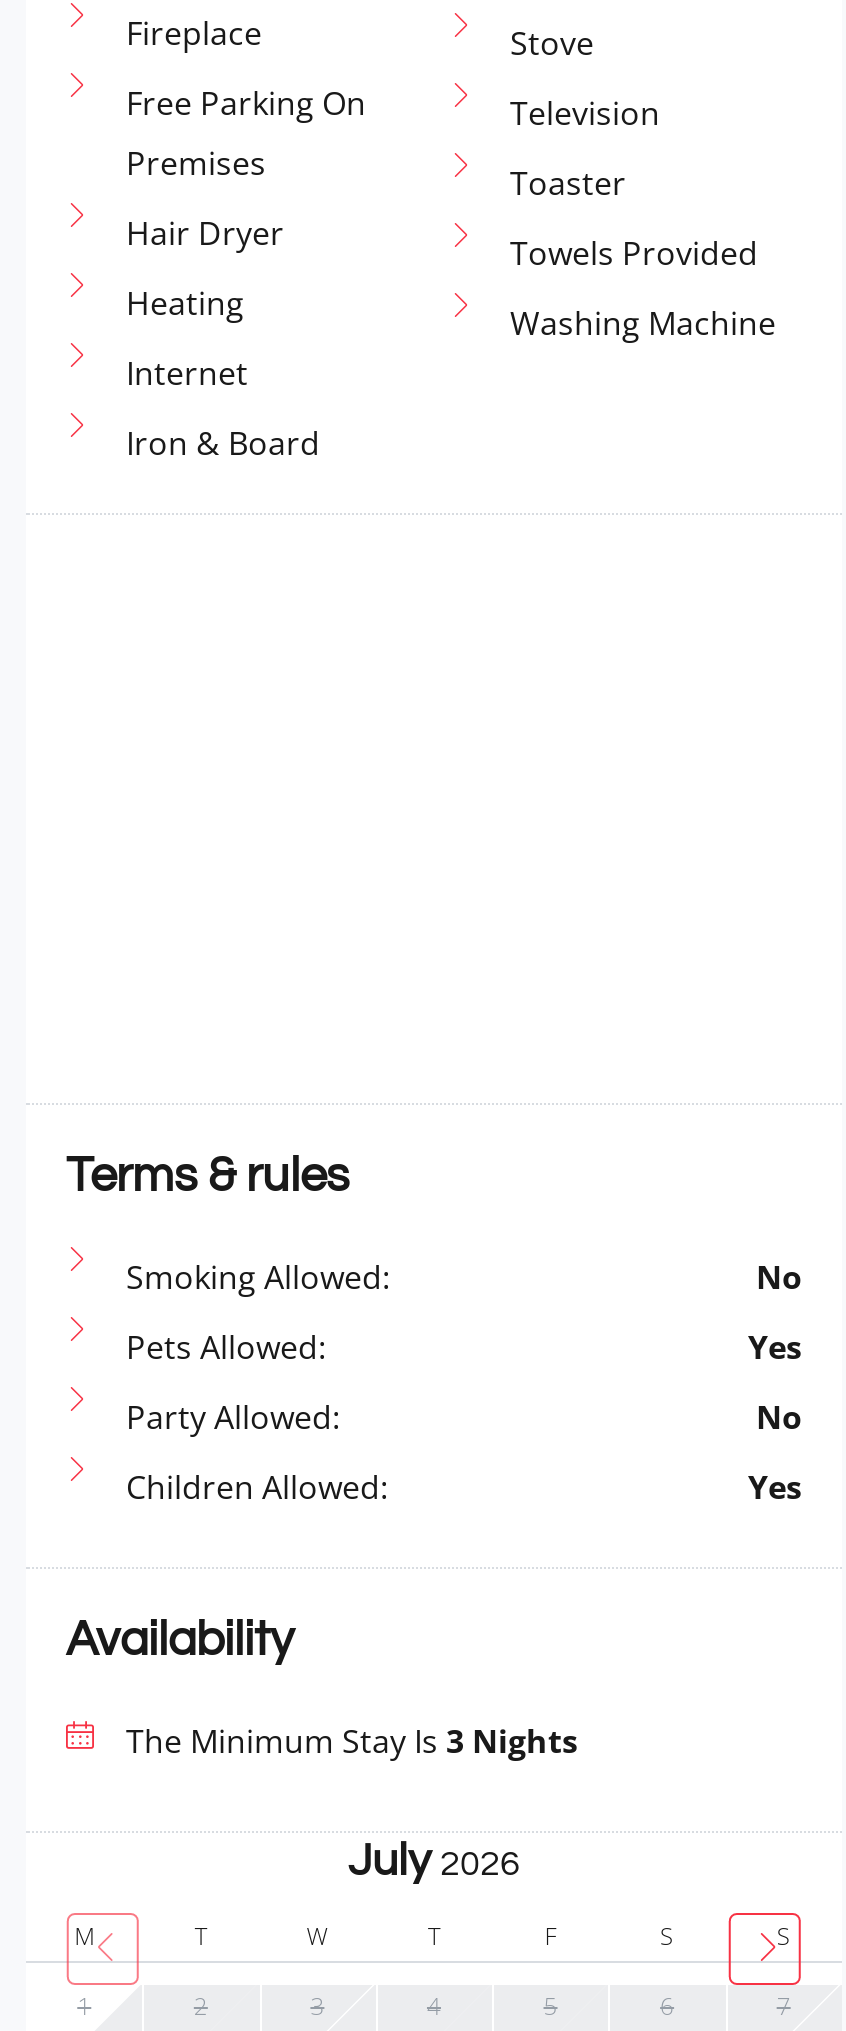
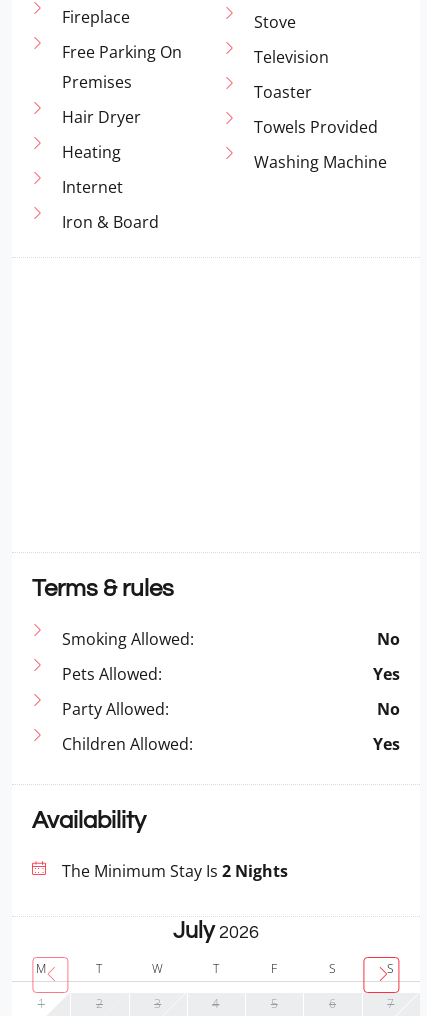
[126,1719,578,1763] The Minimum Stay Is 3 Nights -> [62,860,288,882] The Minimum Stay Is 2 Nights

